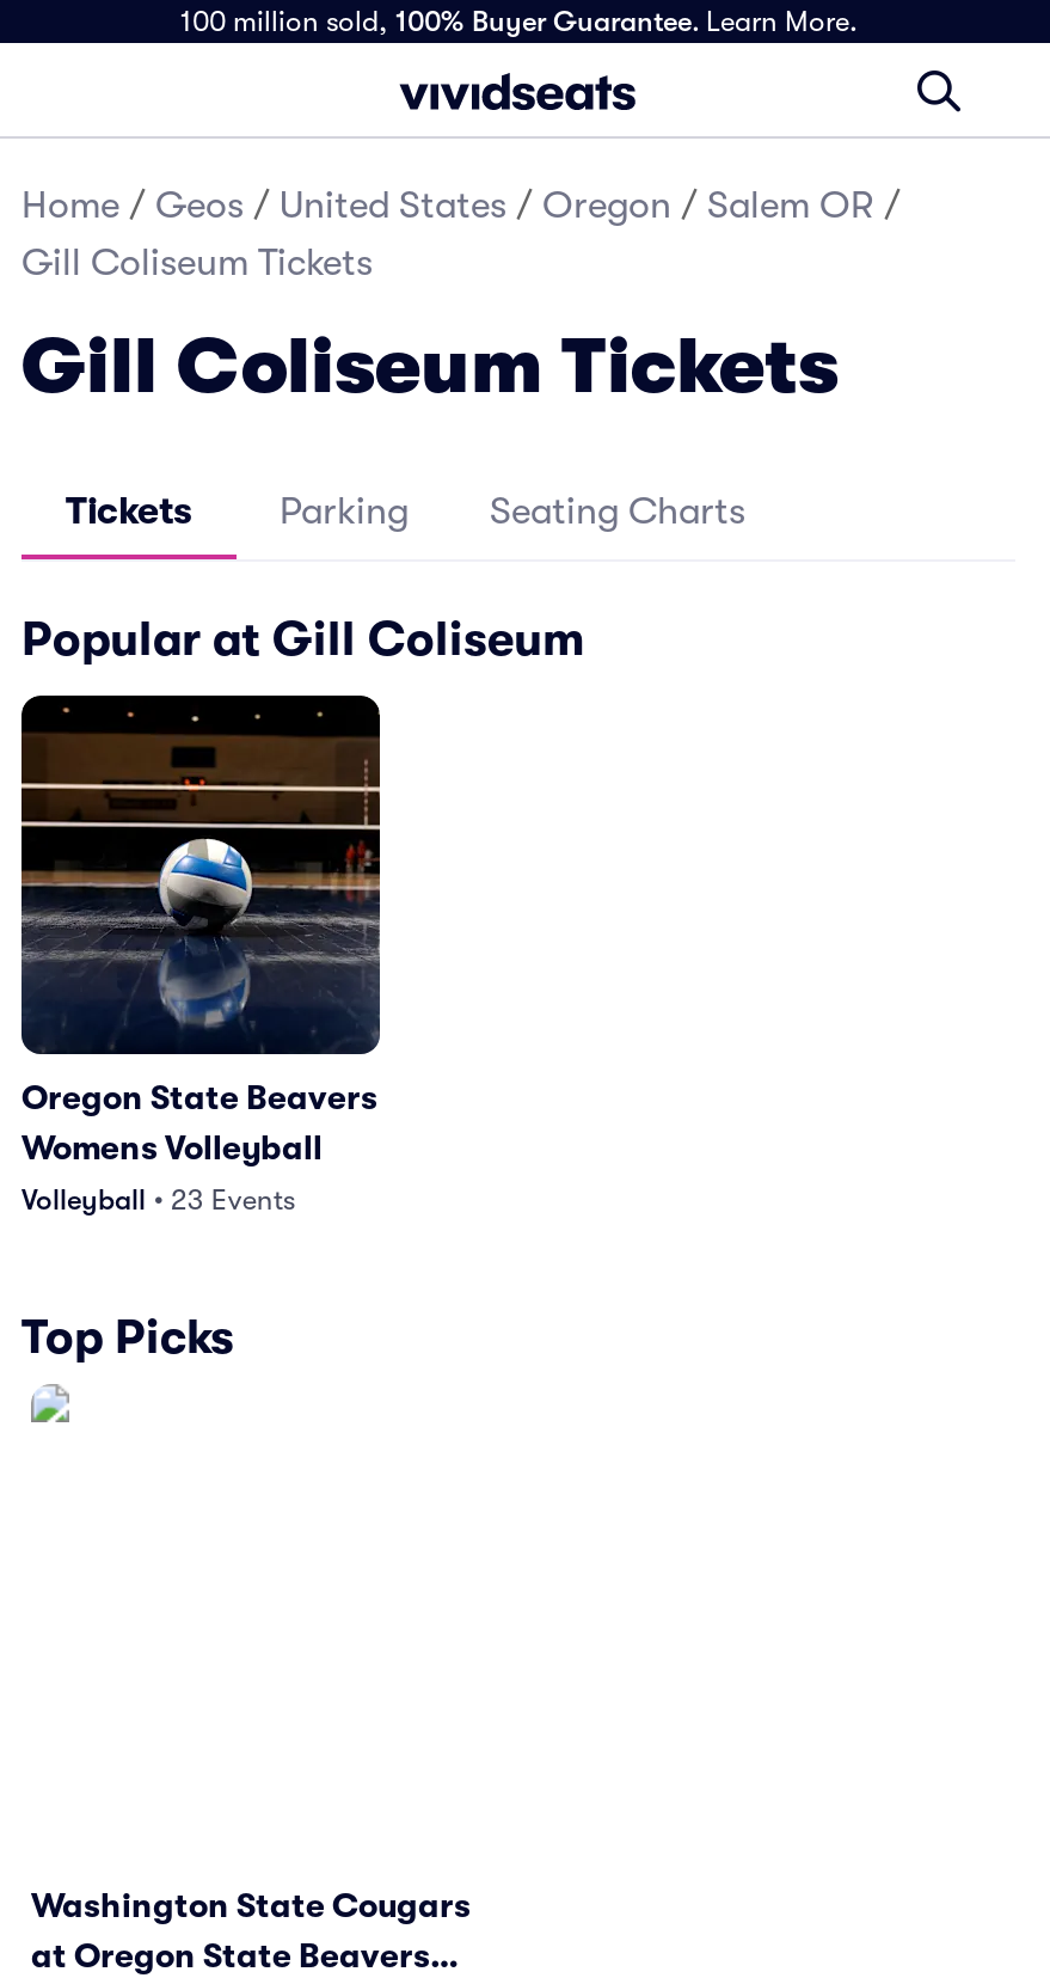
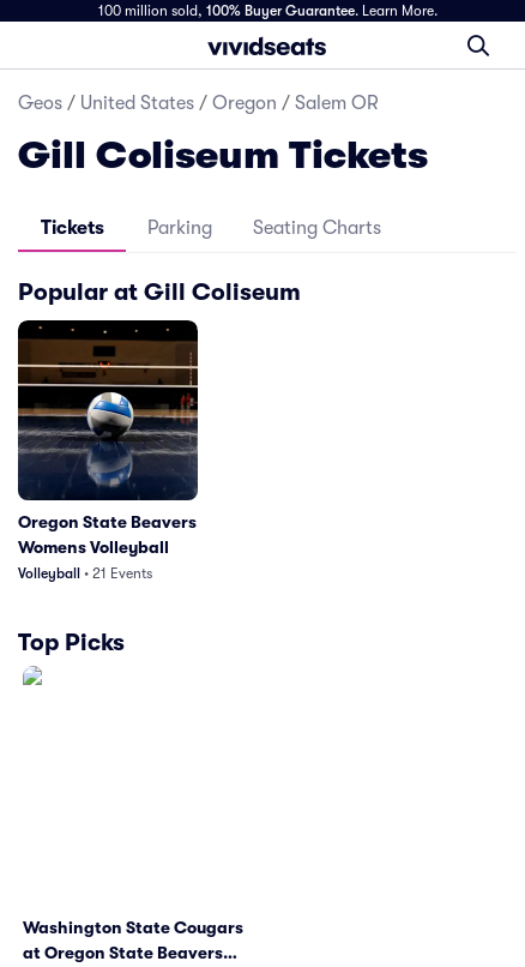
[22,184,901,284] Home / Geos / United States / Oregon / Salem OR / | Gill Coliseum Tickets -> [18,92,379,114] Geos / United States / Oregon / Salem OR
[22,1183,295,1217] Volleyball • 23 Events -> [18,565,153,582] Volleyball • 21 Events

